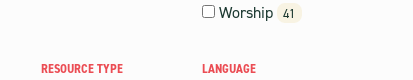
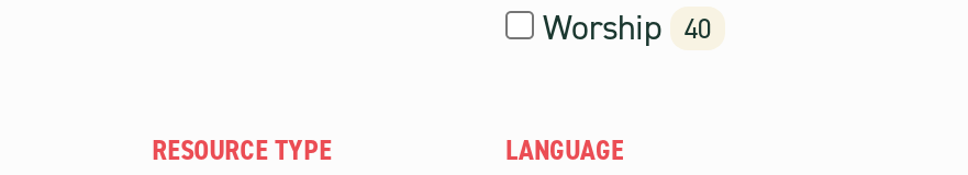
[219,2,295,23] Worship 41 -> [543,4,711,50] Worship 40

